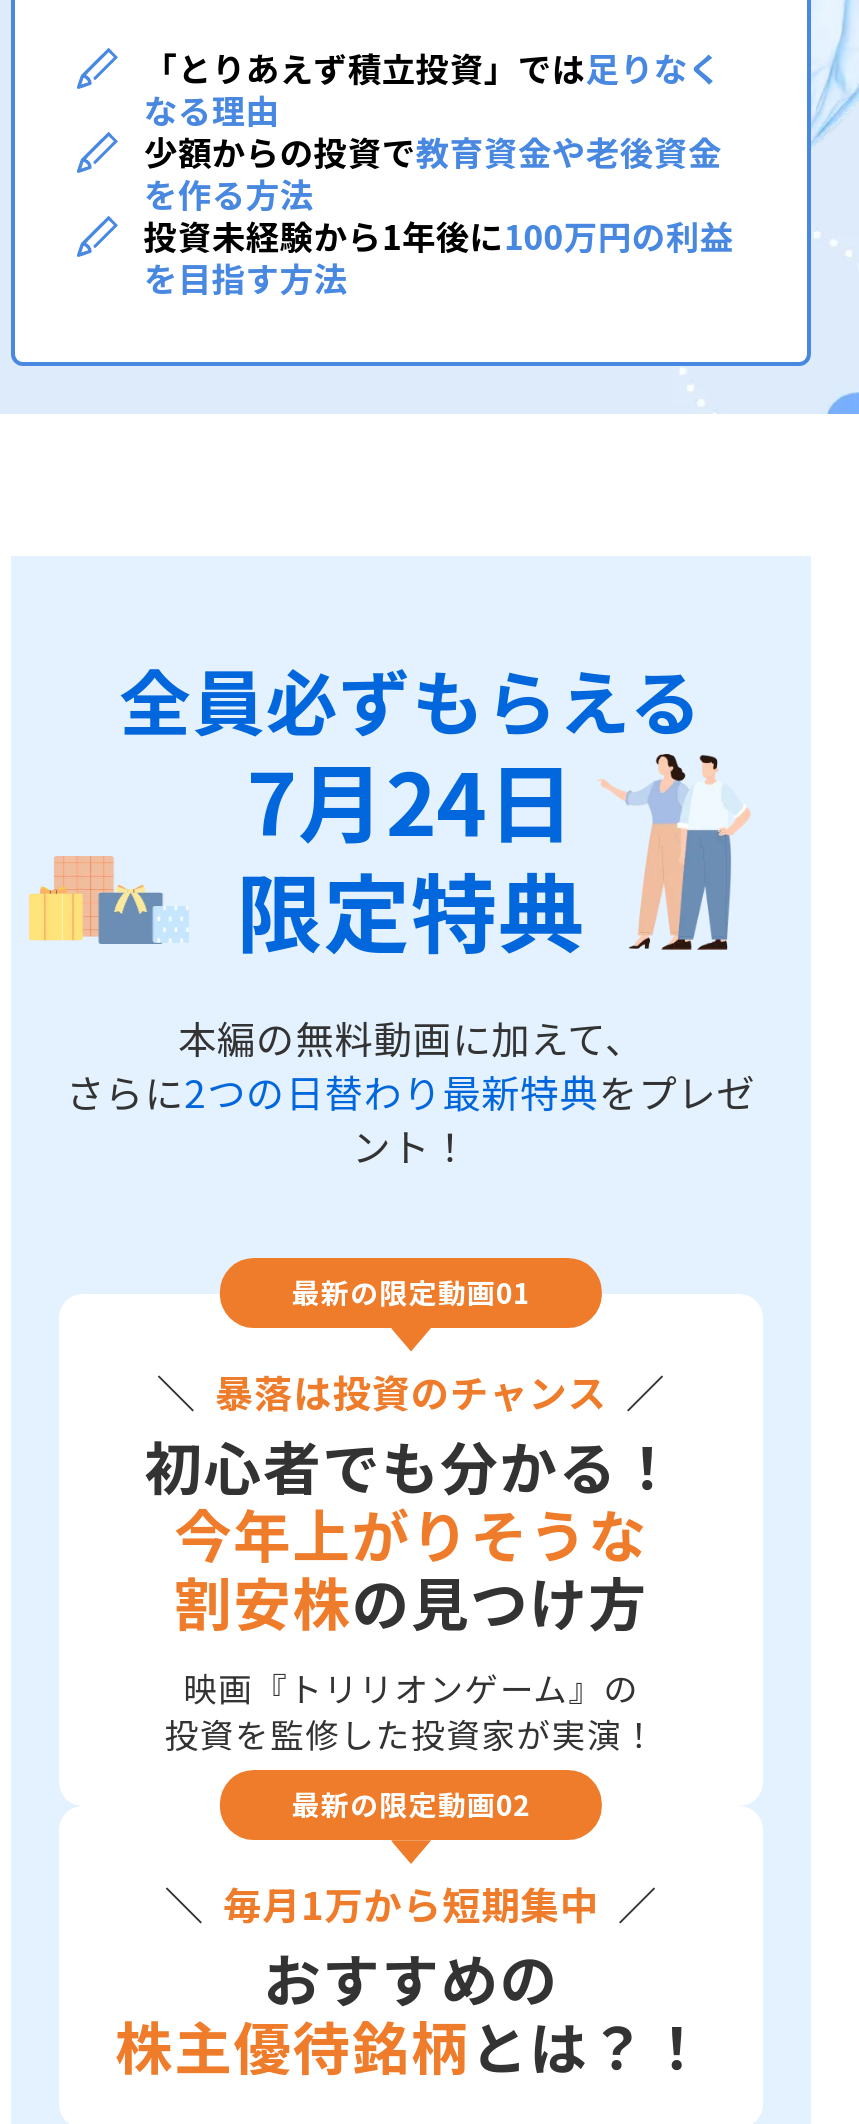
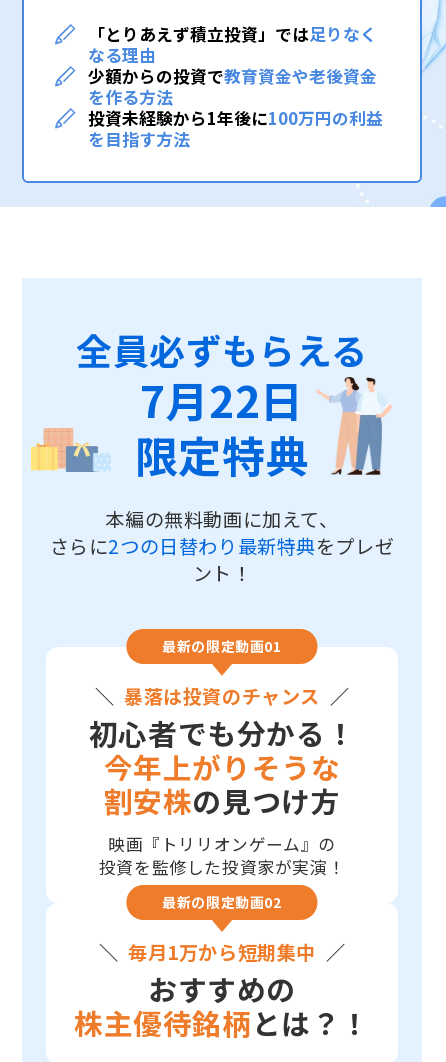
[247,736,575,860] 7月24日 -> [140,368,304,430] 7月22日

